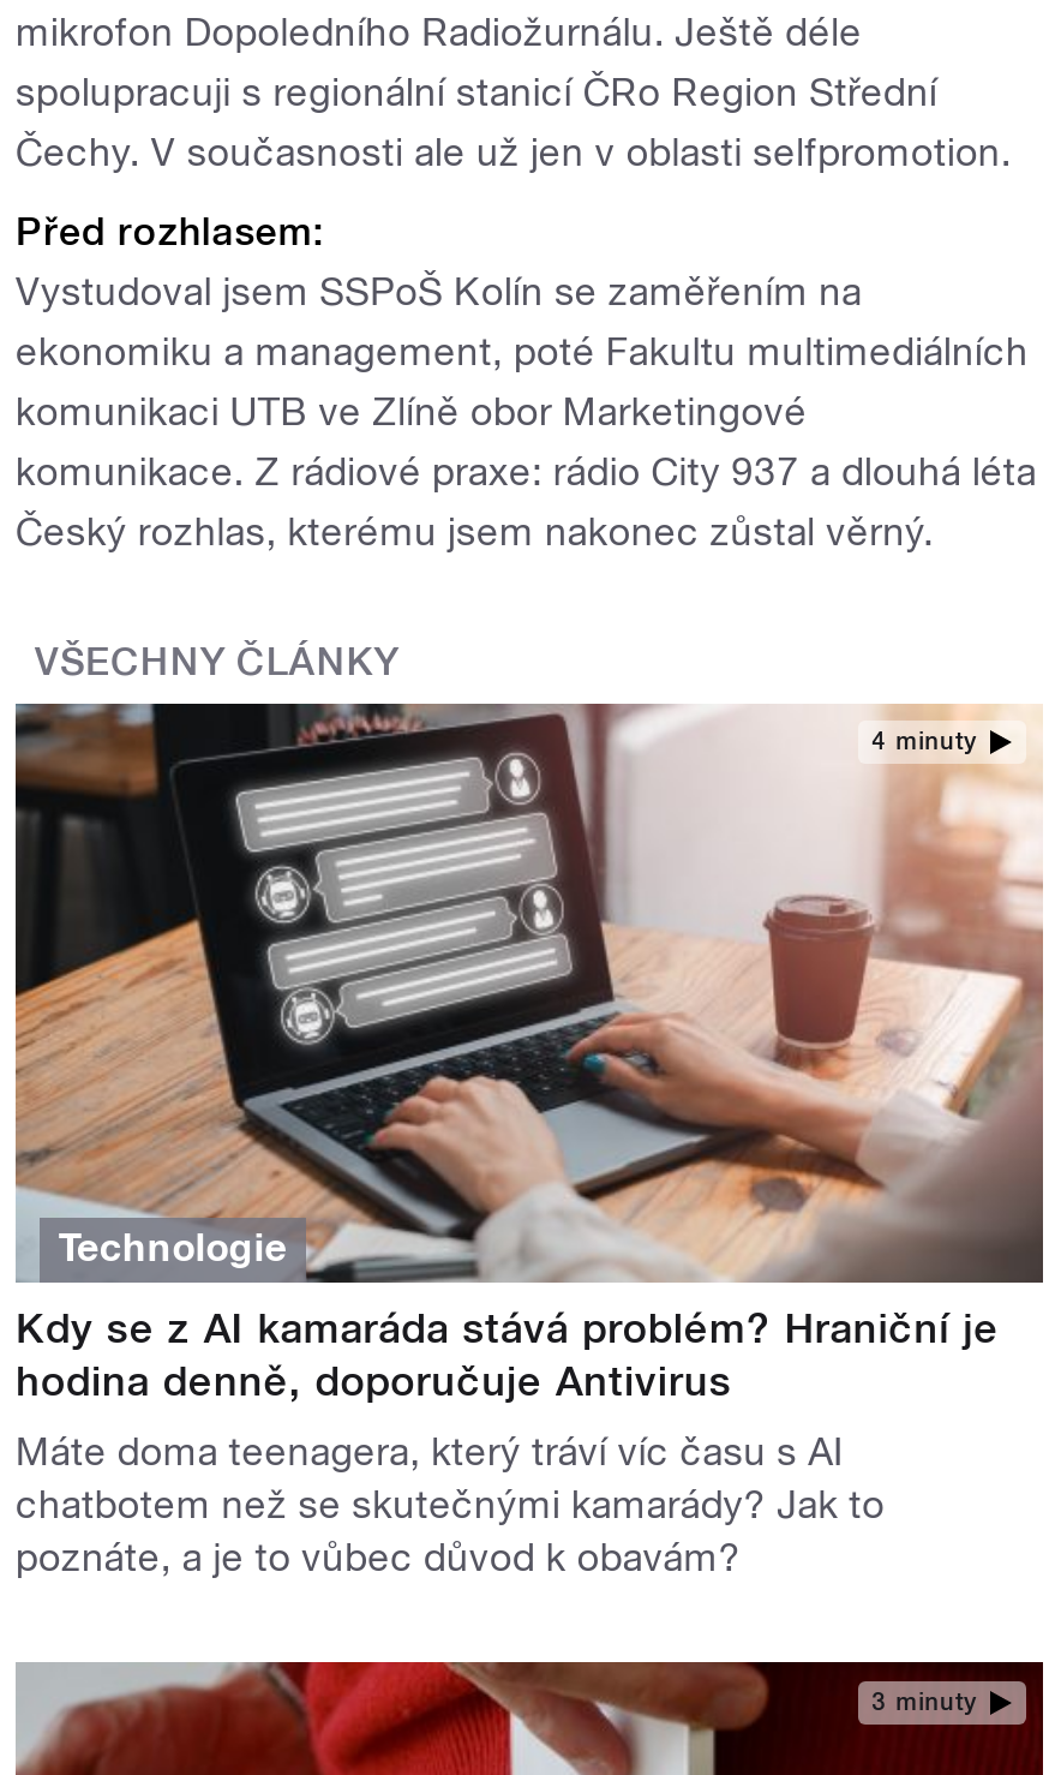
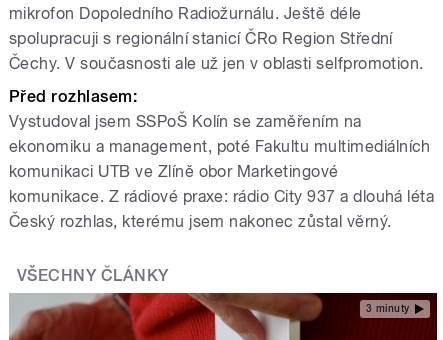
[13,701,1045,1285] [image] | 4 minuty -> none
[16,1225,999,1580] Technologie | Kdy se z AI kamaráda stává problém? Hraniční je | hodina denně, doporučuje Antivirus | Máte doma teenagera, který tráví víc času s AI | chatbotem než se skutečnými kamarády? Jak to | poznáte, a je to vůbec důvod k obavám? -> none

